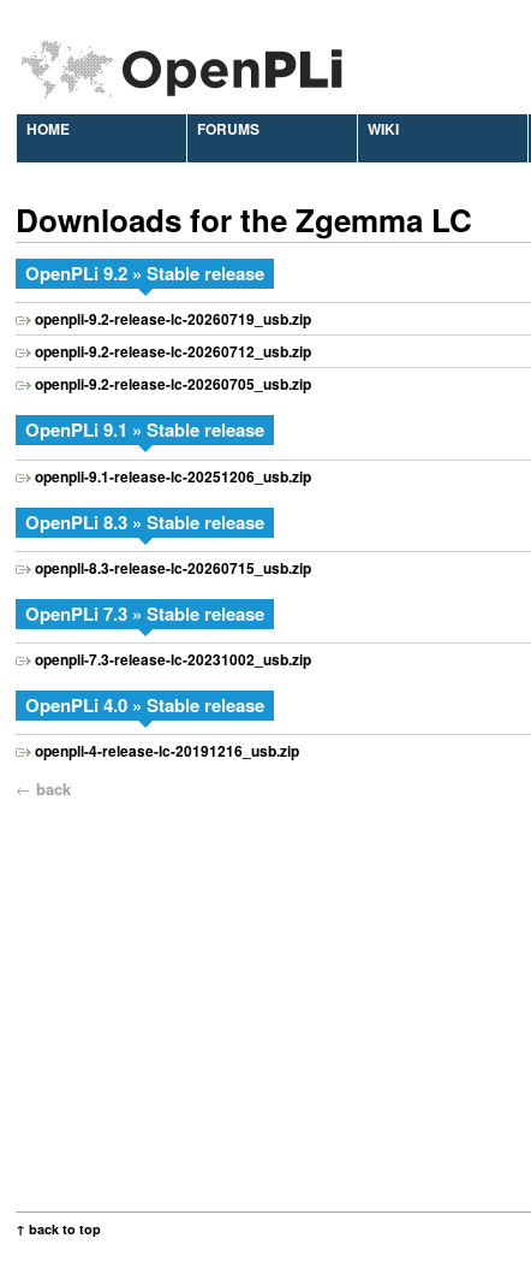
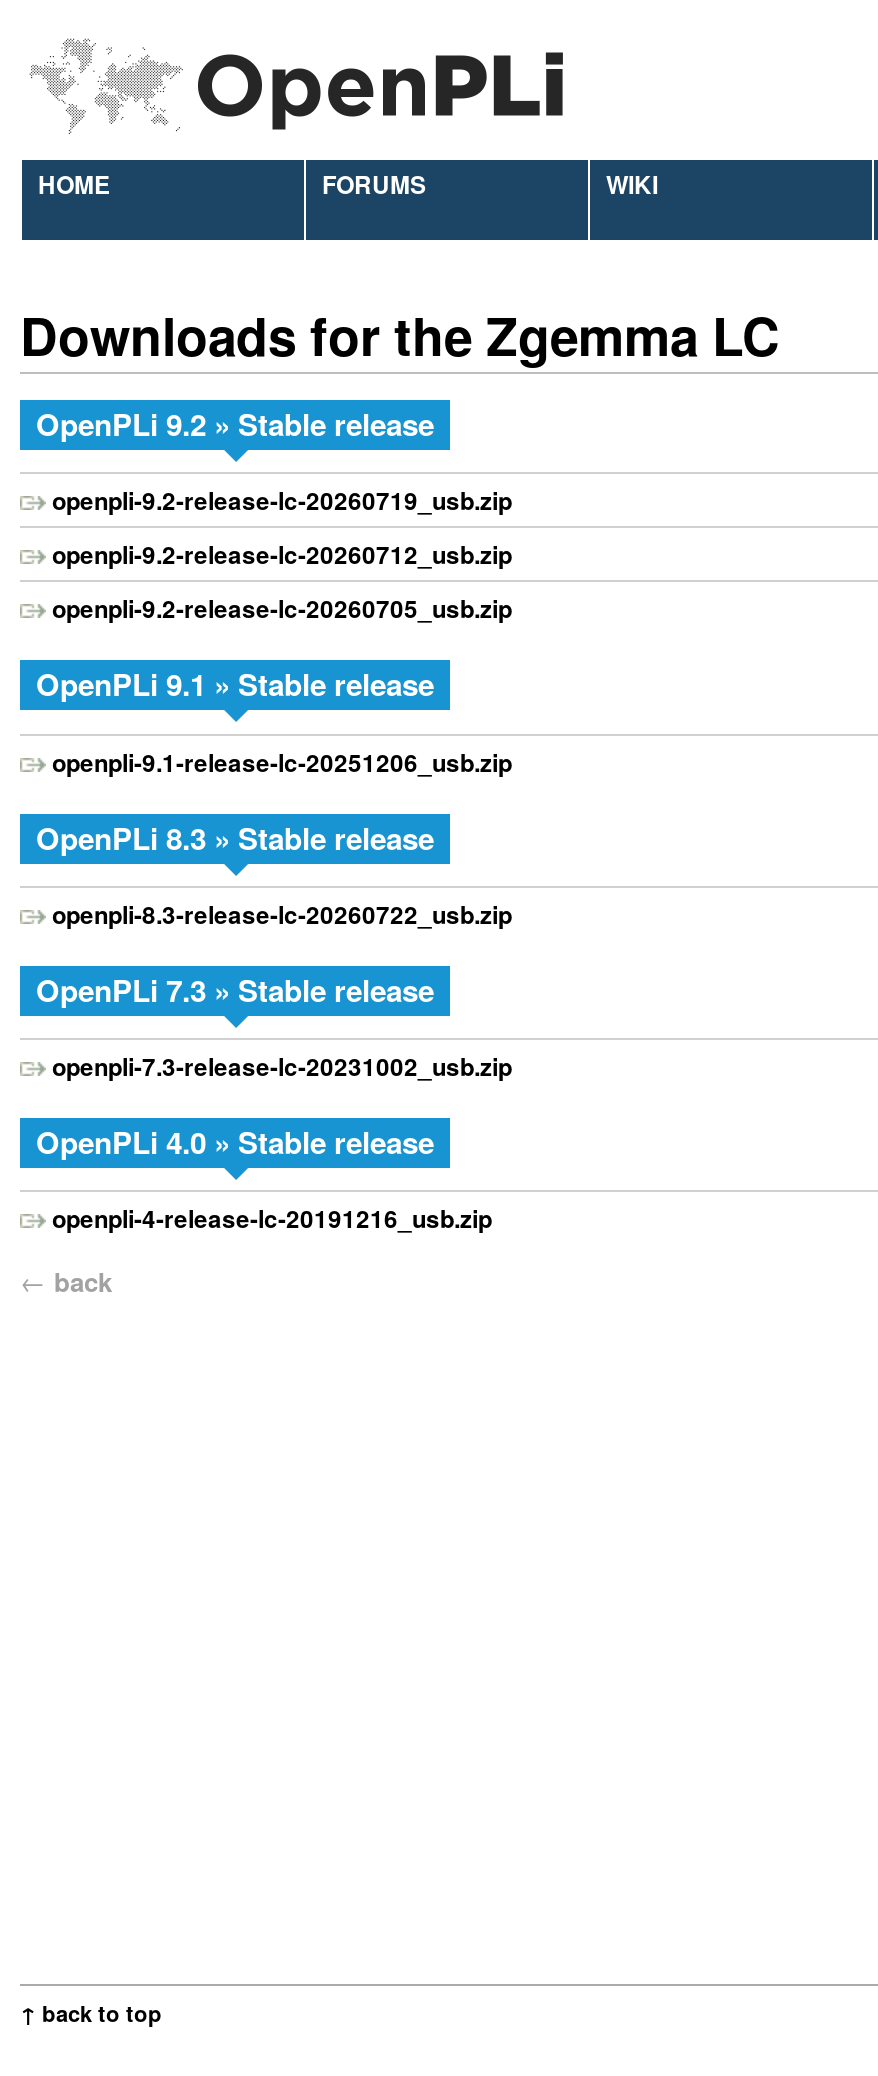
[35,557,311,578] openpli-8.3-release-lc-20260715_usb.zip -> [52,896,512,932] openpli-8.3-release-lc-20260722_usb.zip

